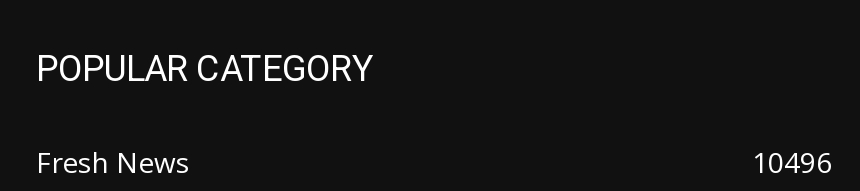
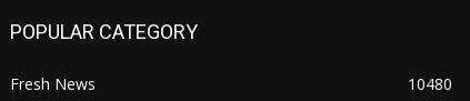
[752,143,832,181] 10496 -> [408,73,452,94] 10480

